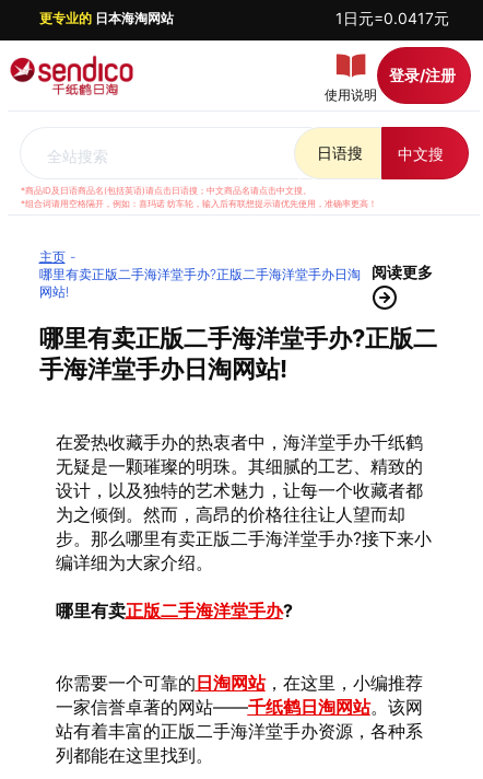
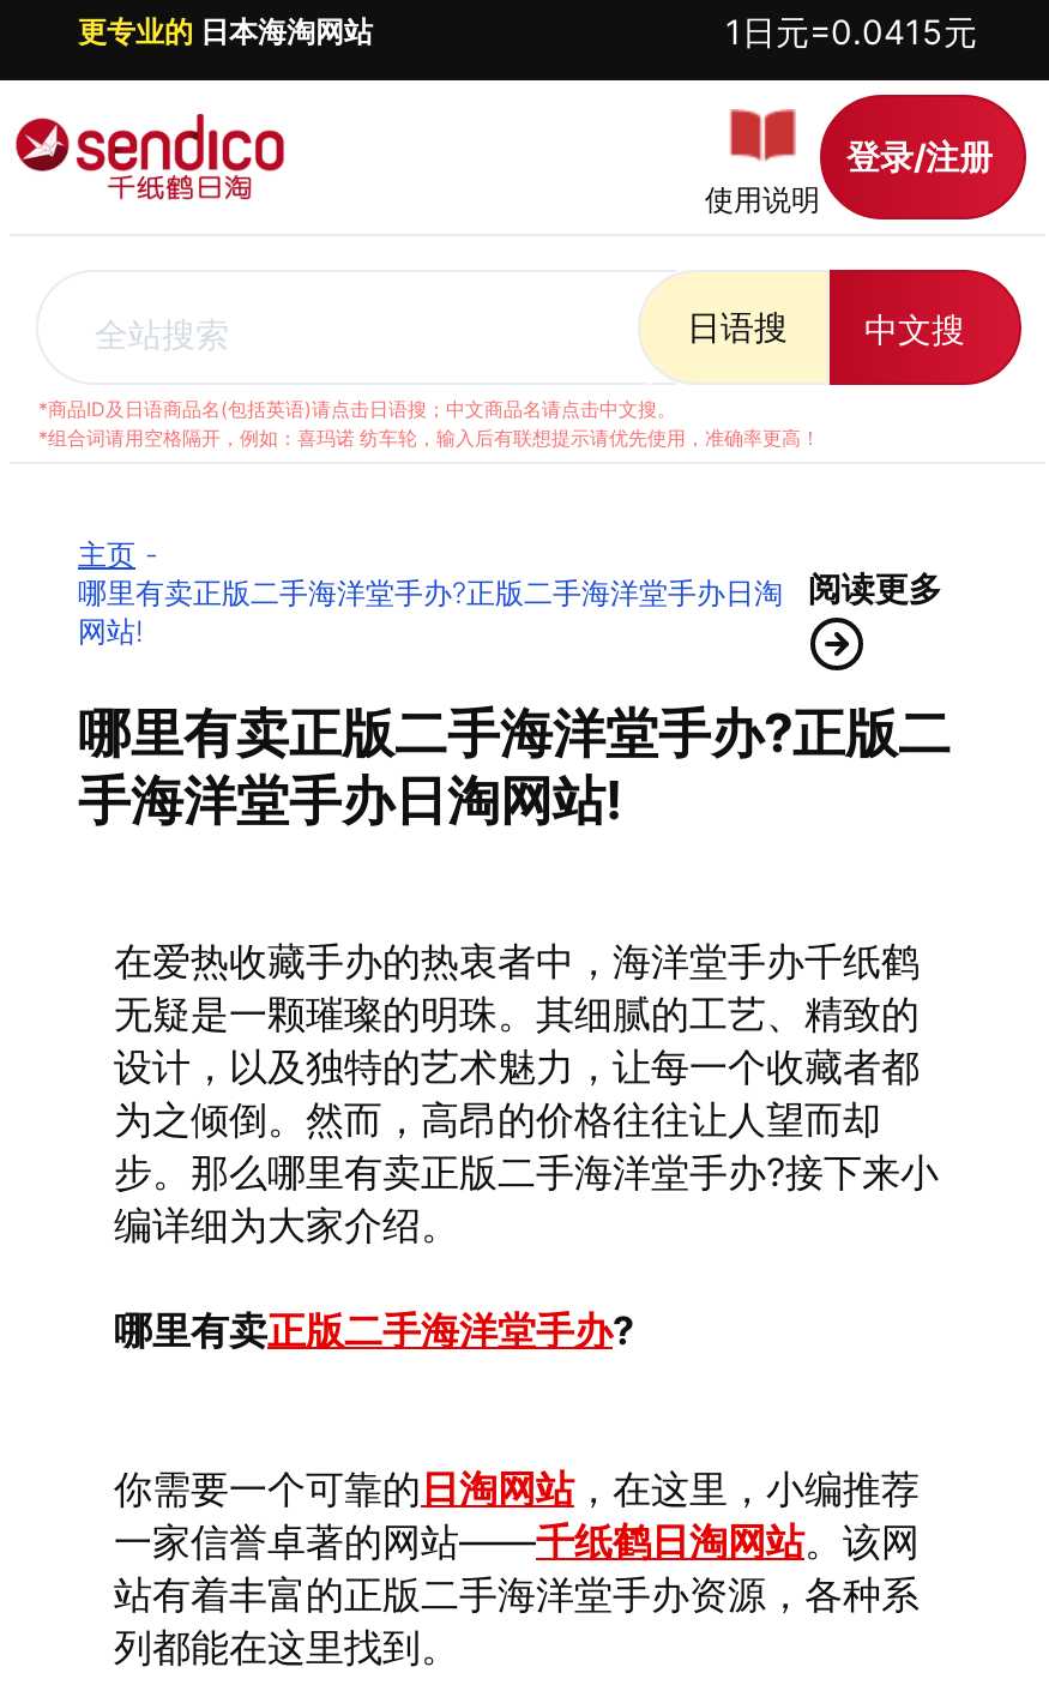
[335,9,449,27] 1日元=0.0417元 -> [725,11,977,52] 1日元=0.0415元

